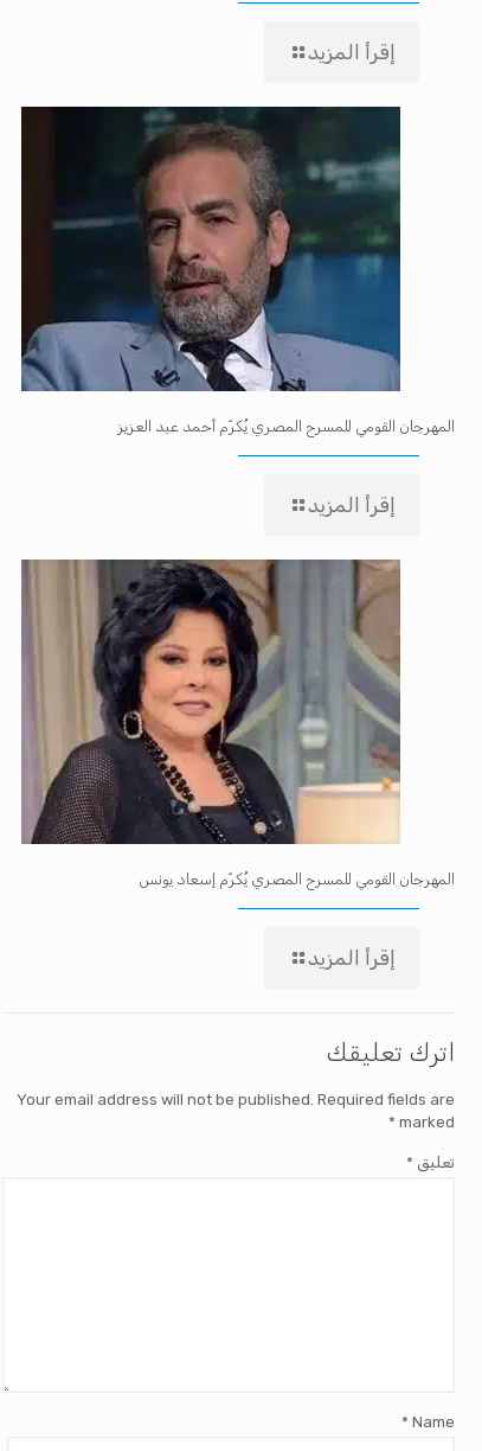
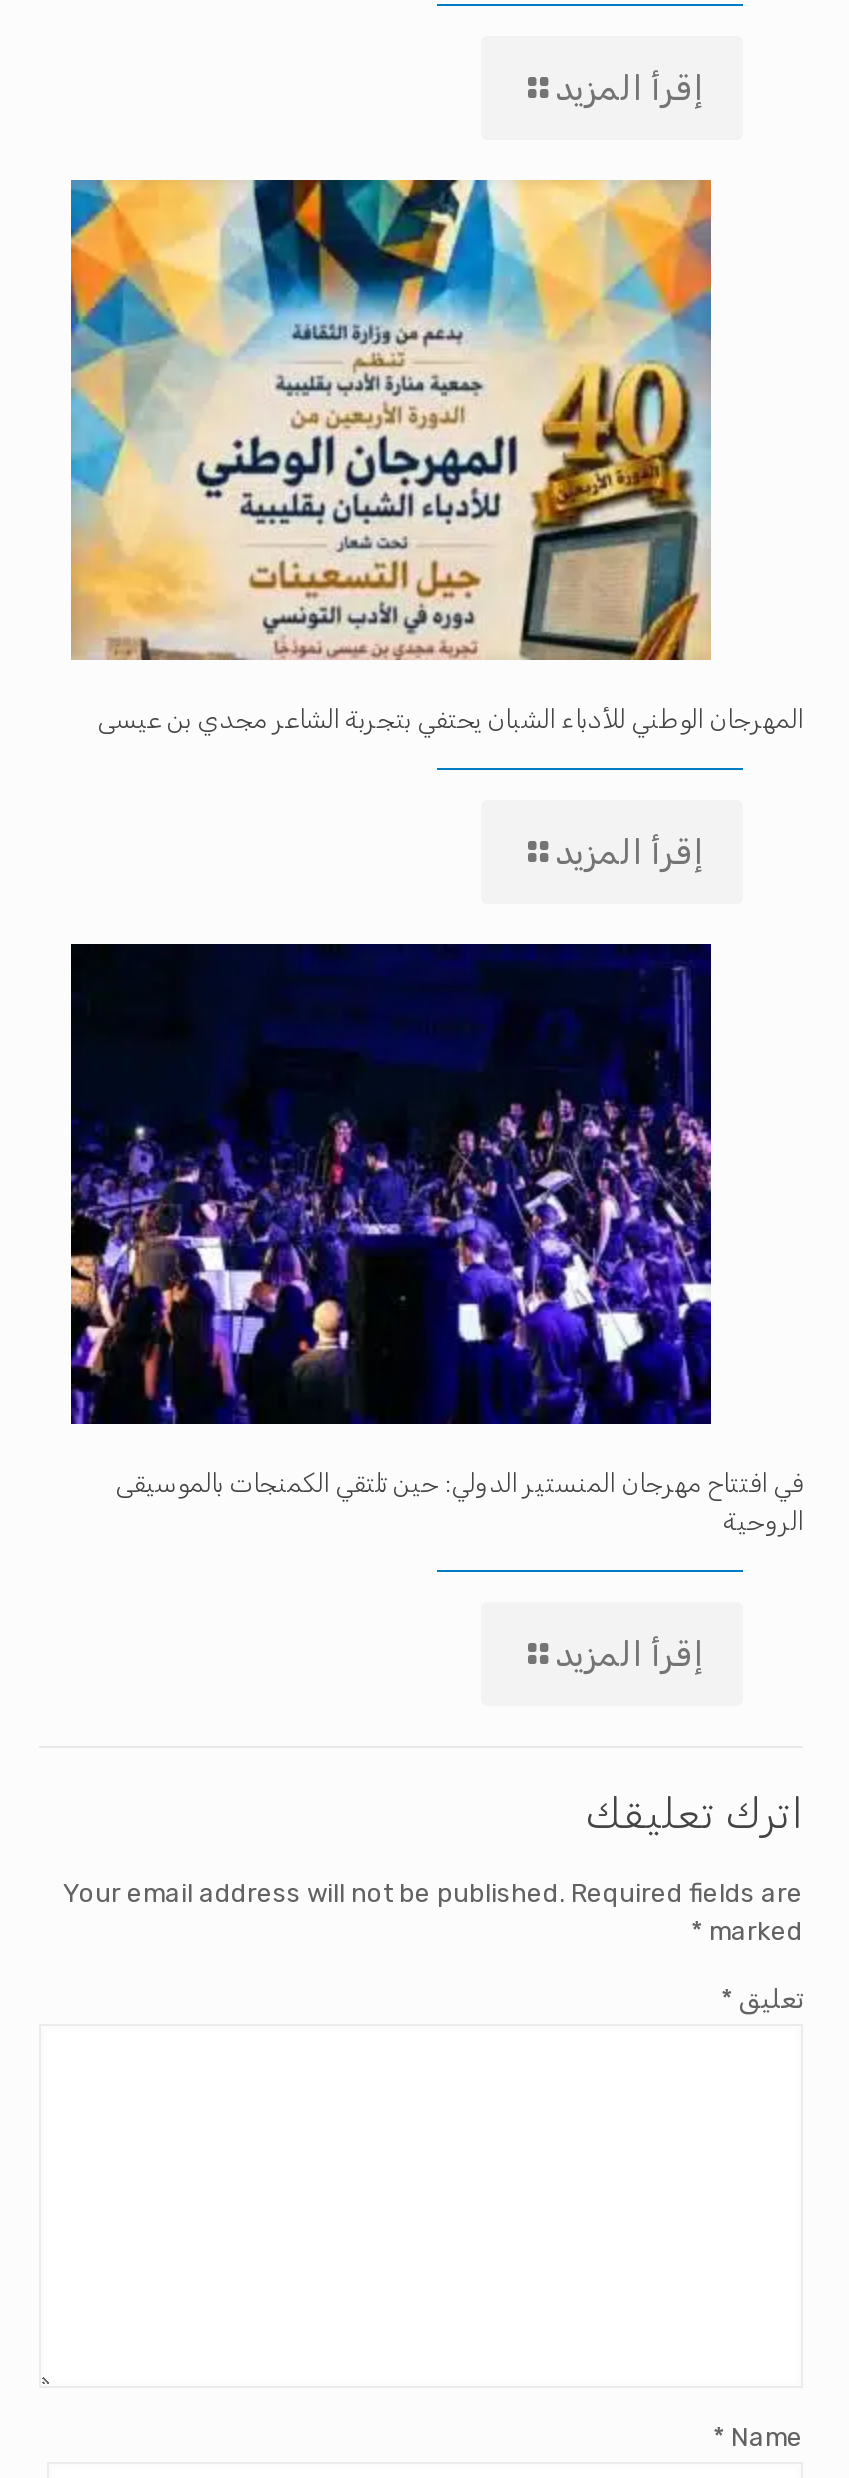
[20,106,455,435] [image] | المهرجان القومي للمسرح المصري يُكرّم أحمد عبد العزيز -> [69,178,803,733] [image] | المهرجان الوطني للأدباء الشبان يحتفي بتجربة الشاعر مجدي بن عيسى
[21,558,455,888] [image] | المهرجان القومي للمسرح المصري يُكرّم إسعاد يونس -> [69,942,803,1535] [image] | في افتتاح مهرجان المنستير الدولي: حين تلتقي الكمنجات بالموسيقى | الروحية

